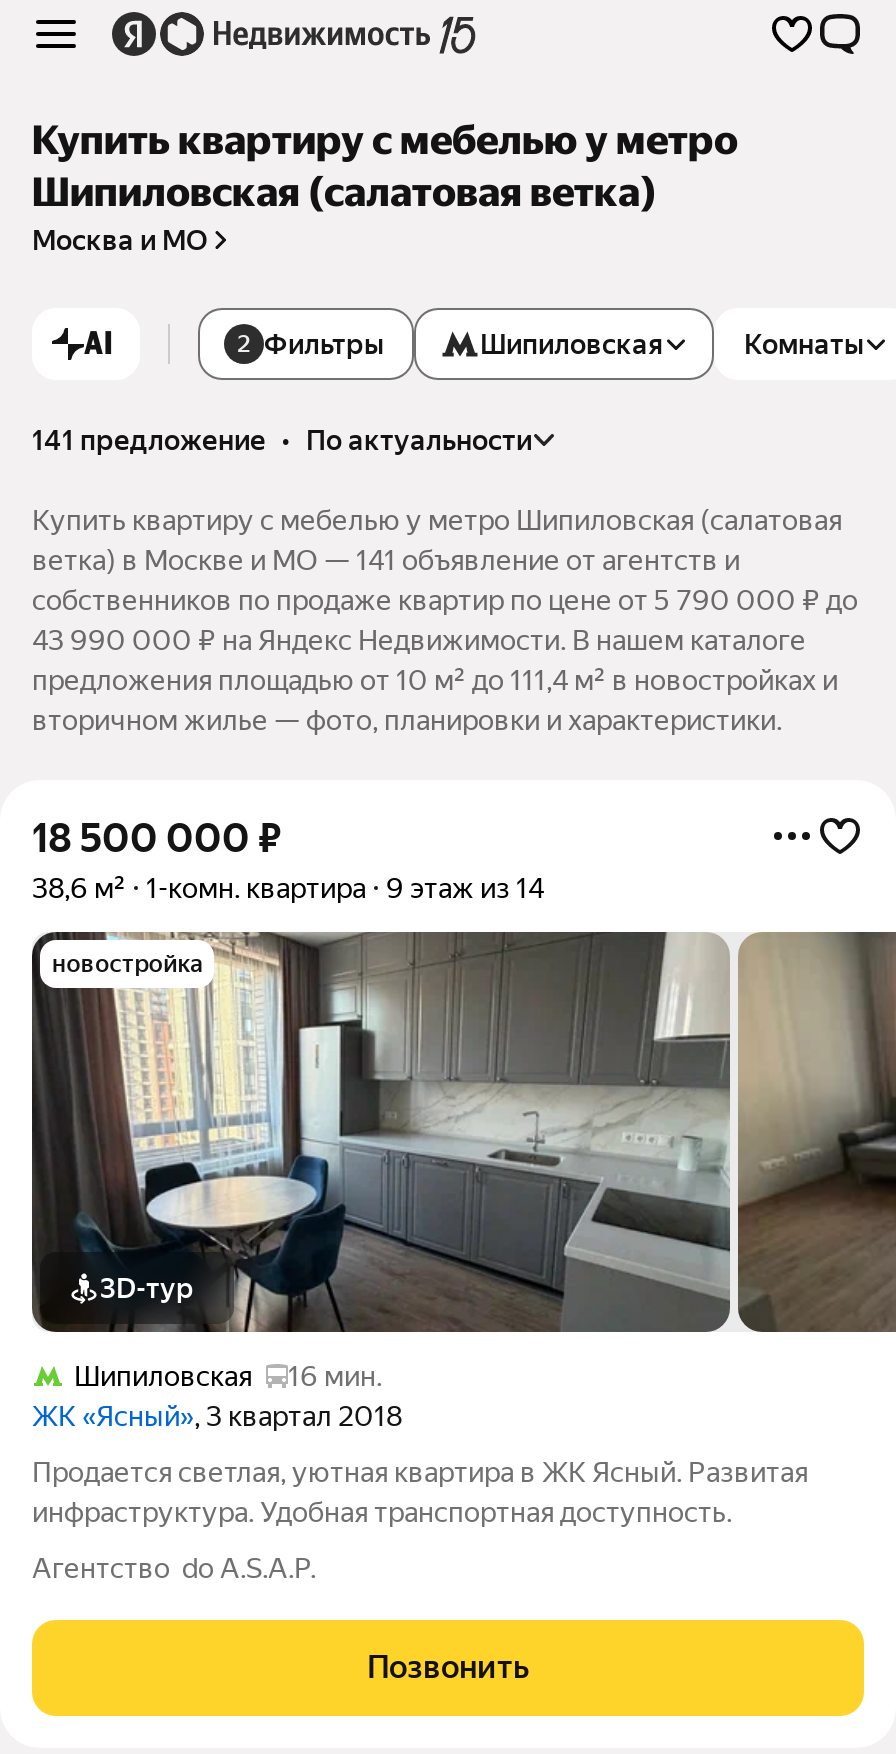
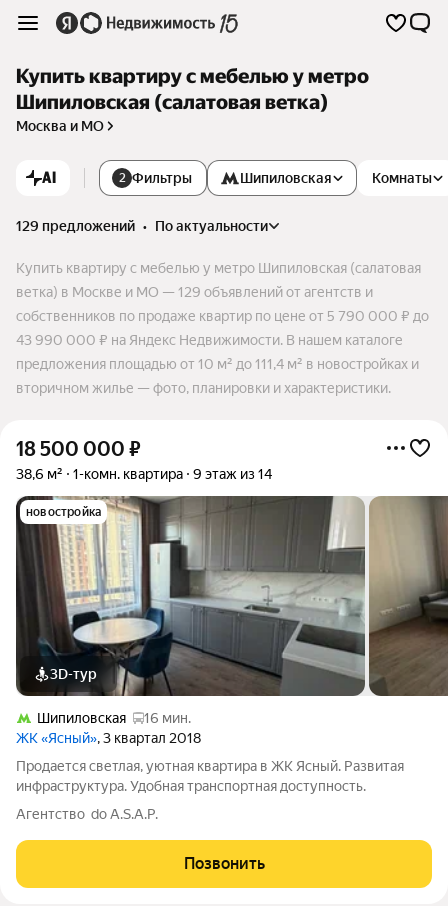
[32,424,532,456] 141 предложение • по актуальности -> [16,218,268,234] 129 предложений • по актуальности
[32,544,740,576] ветка) в Москве и МО — 141 объявление от агентств и -> [16,284,373,300] ветка) в Москве и МО — 129 объявлений от агентств и

